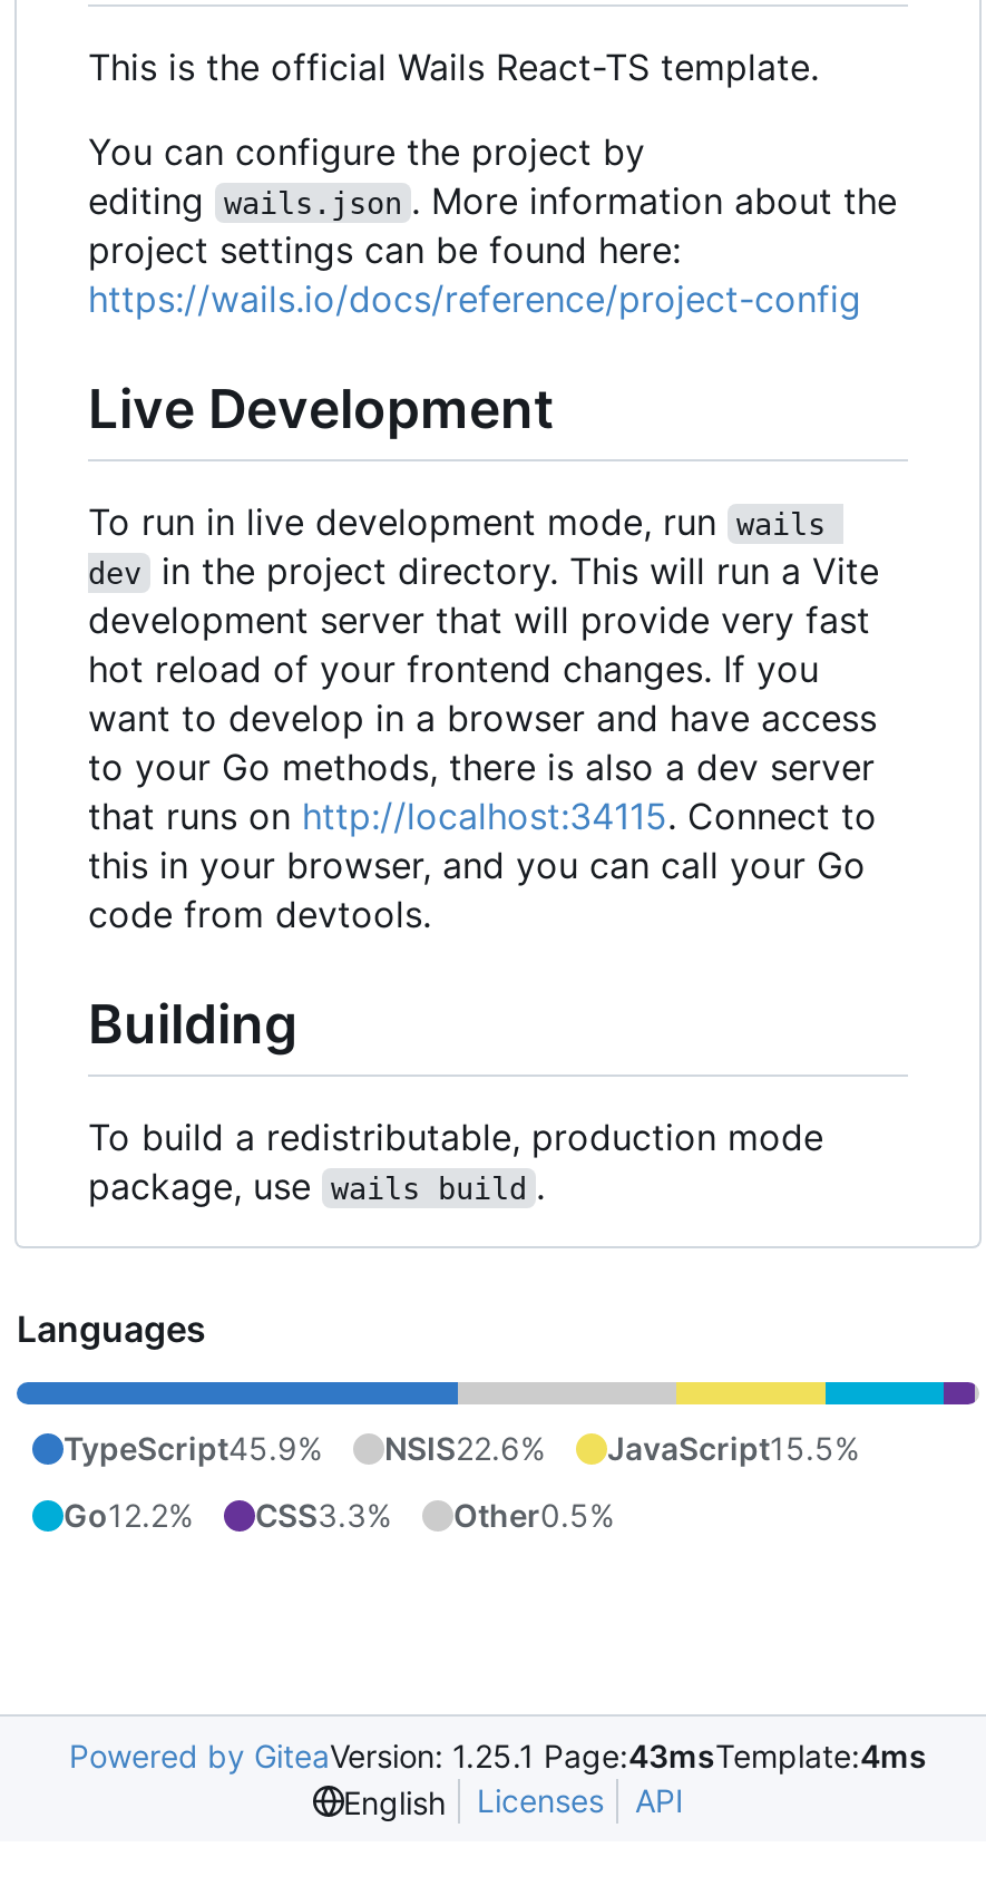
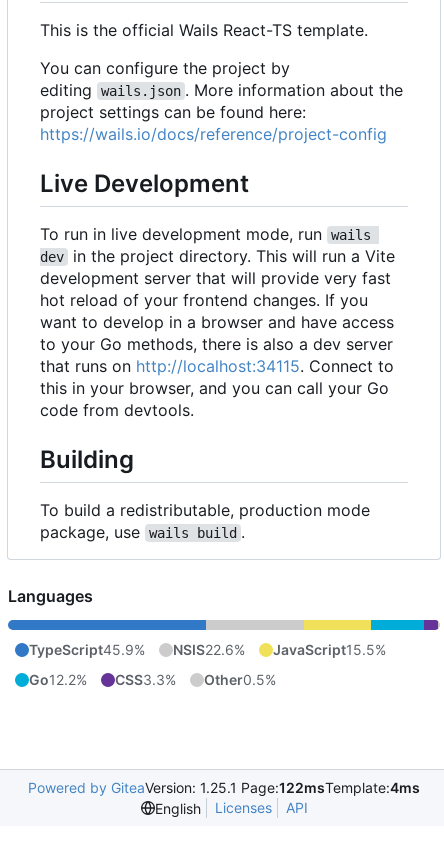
[69,1737,927,1775] Powered by GiteaVersion: 1.25.1 Page:43msTemplate:4ms -> [28,779,420,796] Powered by GiteaVersion: 1.25.1 Page:122msTemplate:4ms

